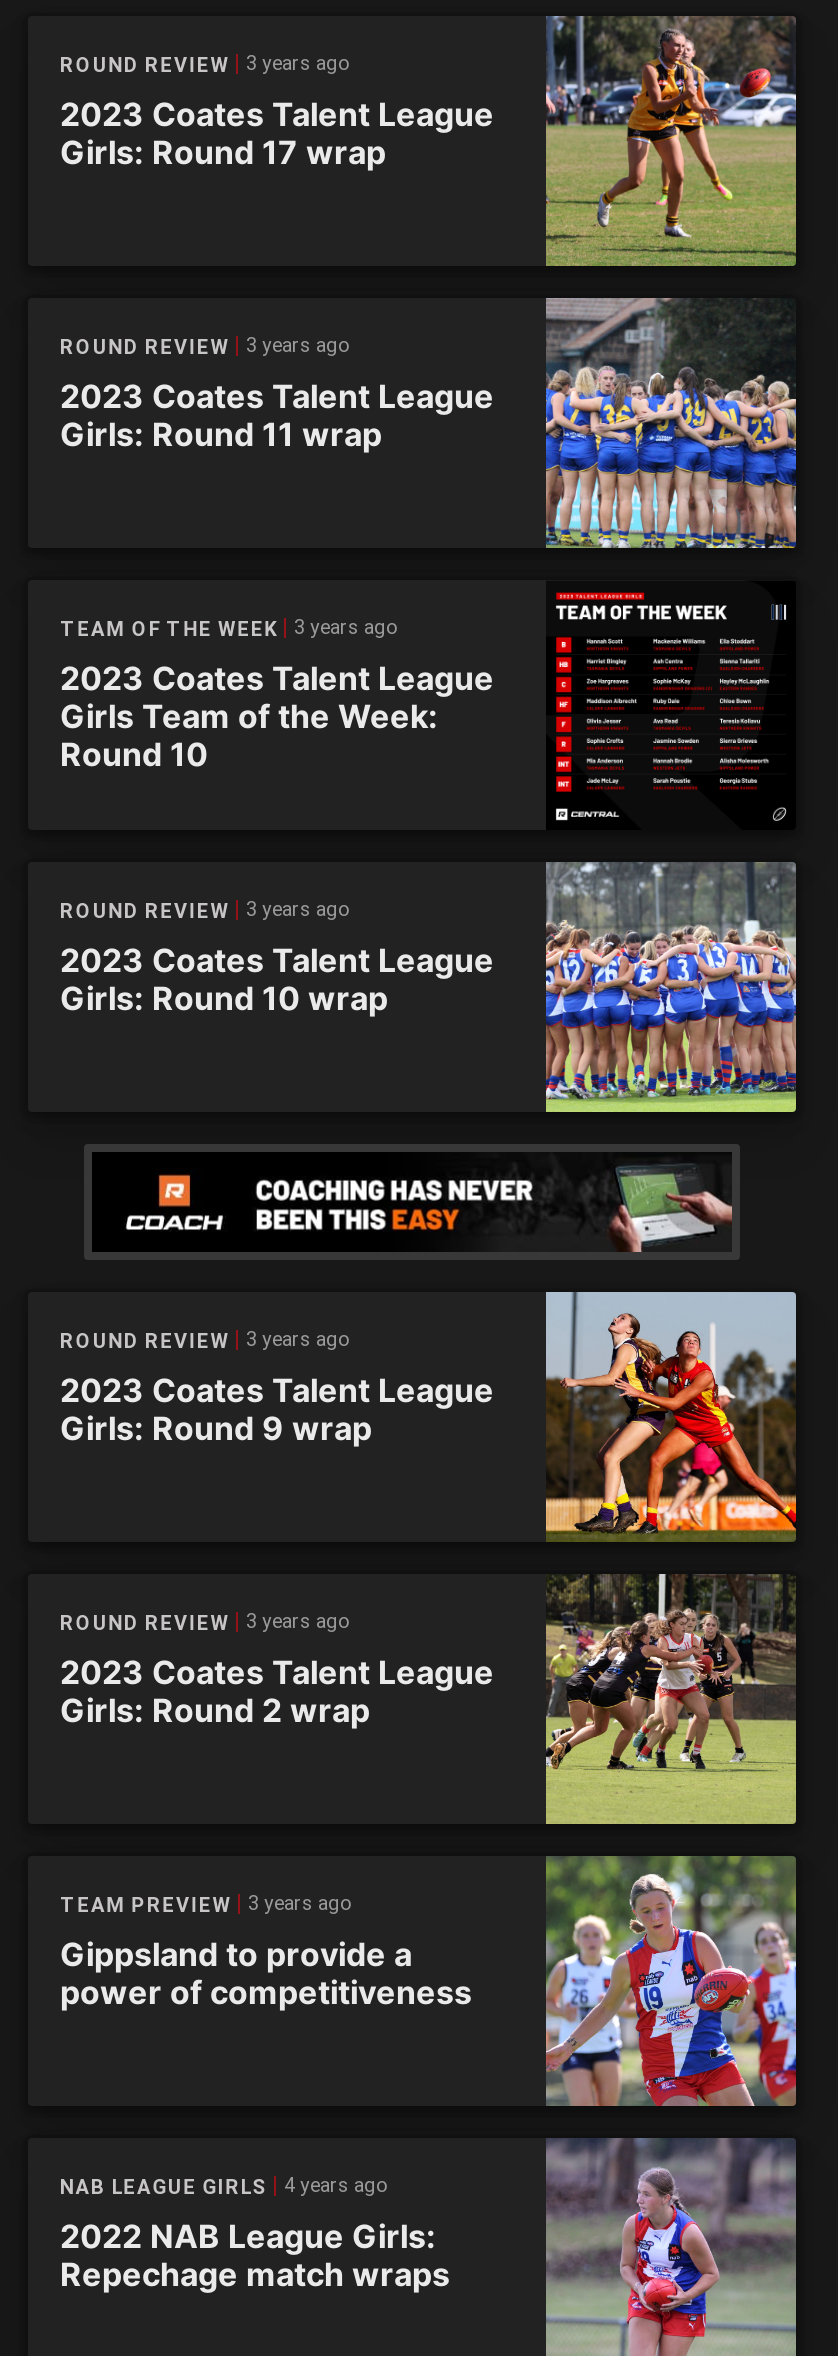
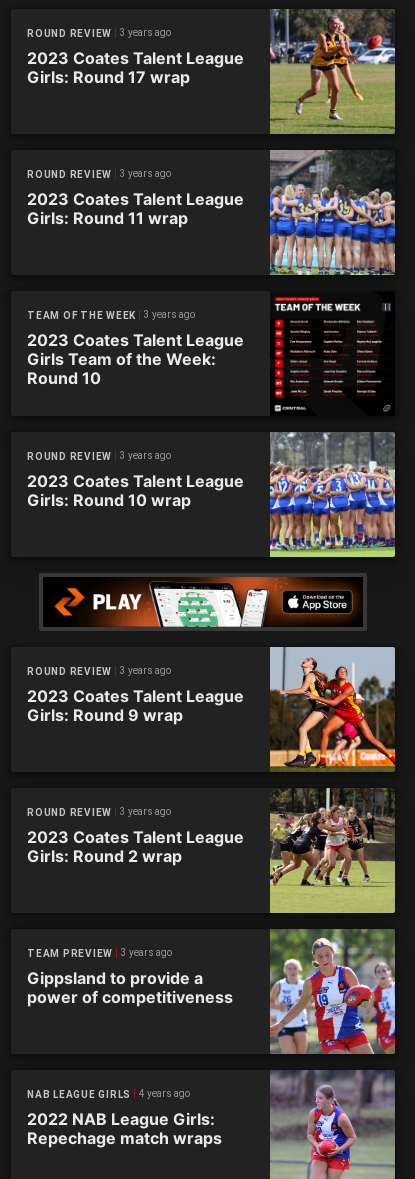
[116,1152,734,1254] [image] -> [54,576,363,628] [image]

